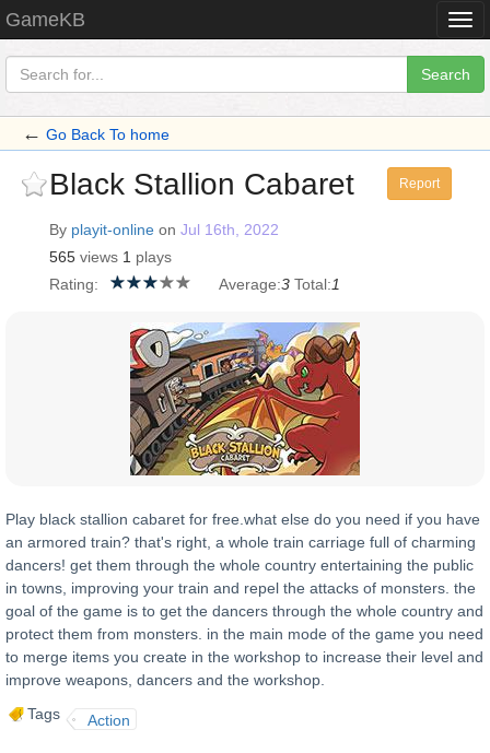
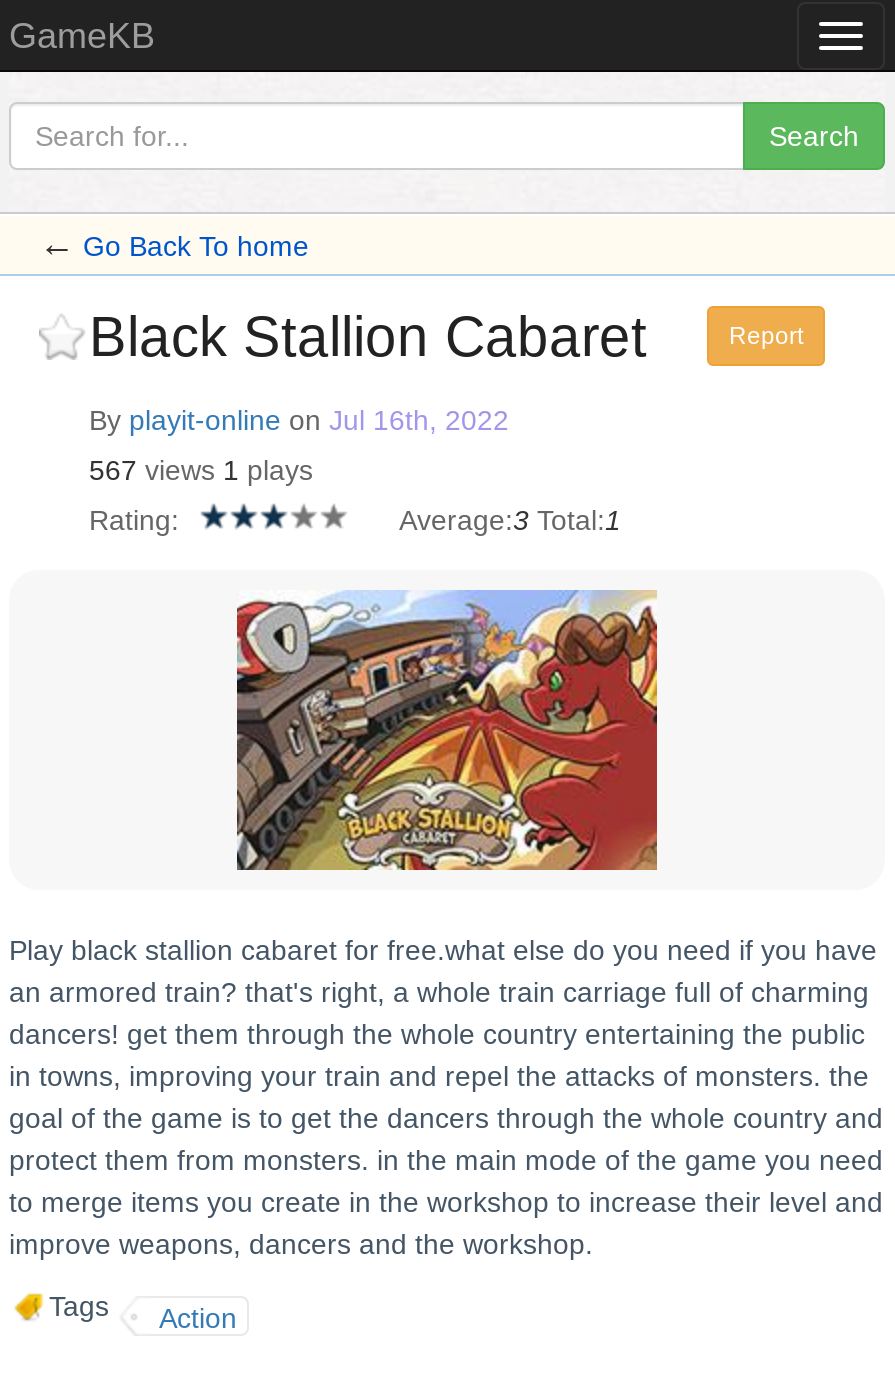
[49,248,172,266] 565 views 1 plays -> [89,454,313,486] 567 views 1 plays

